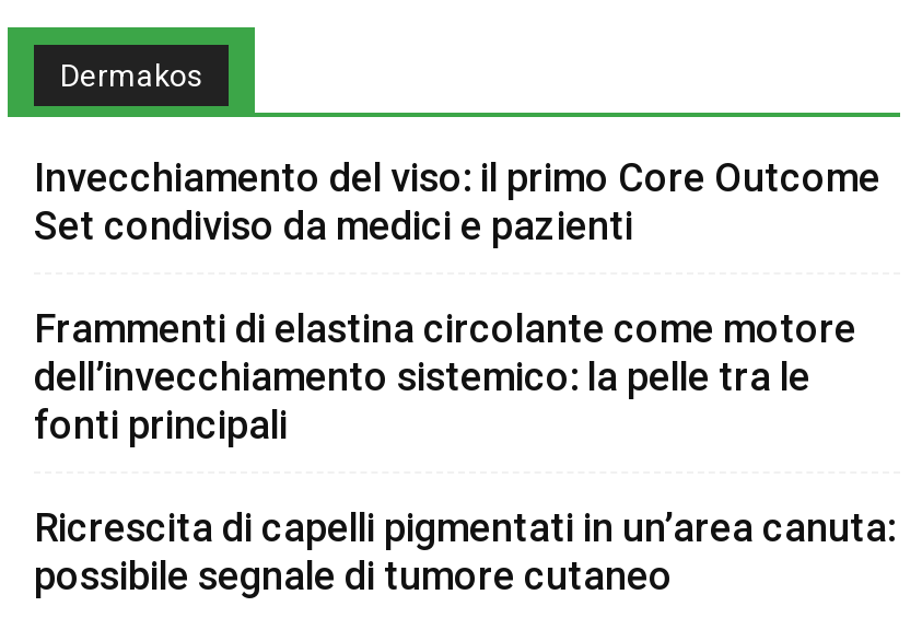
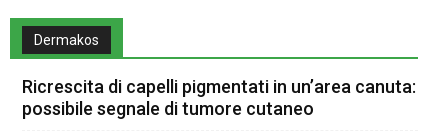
[34,155,880,448] Invecchiamento del viso: il primo Core Outcome | Set condiviso da medici e pazienti | Frammenti di elastina circolante come motore | dell’invecchiamento sistemico: la pelle tra le | fonti principali -> none

